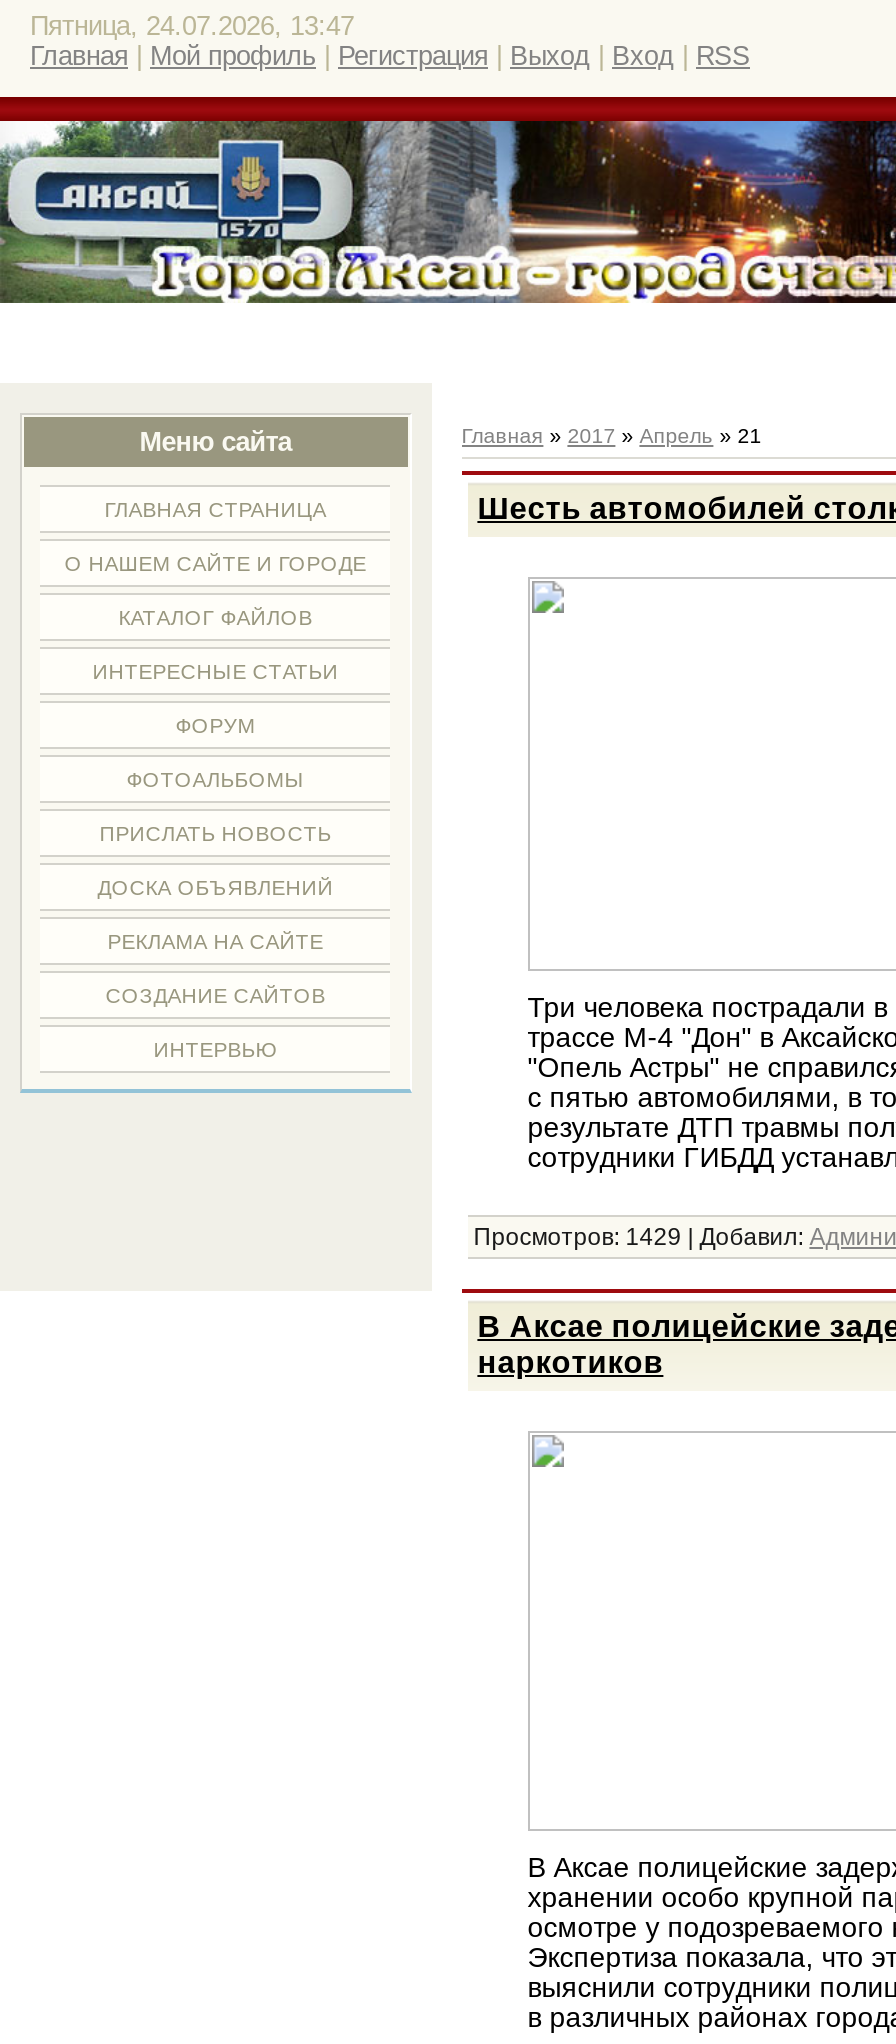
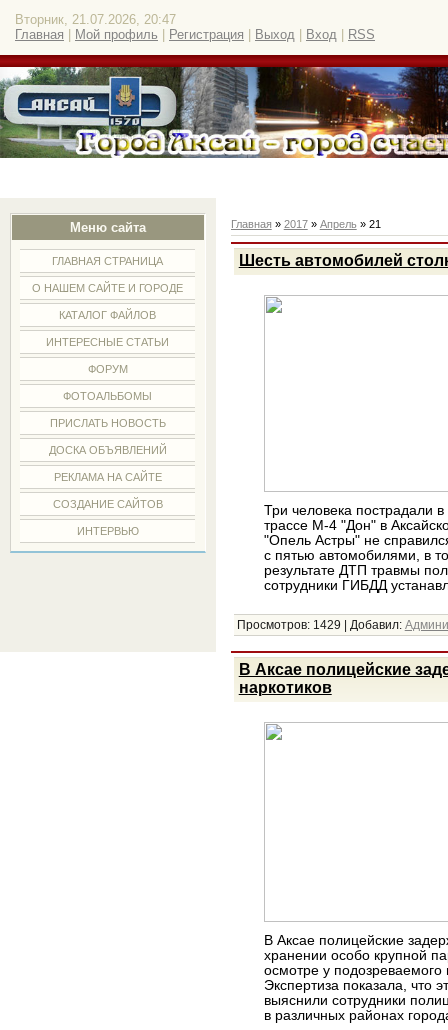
[30,11,354,41] Пятница, 24.07.2026, 13:47 -> [15,12,176,27] Вторник, 21.07.2026, 20:47

